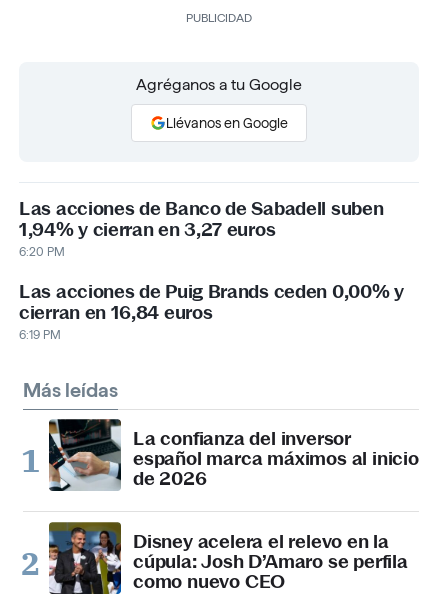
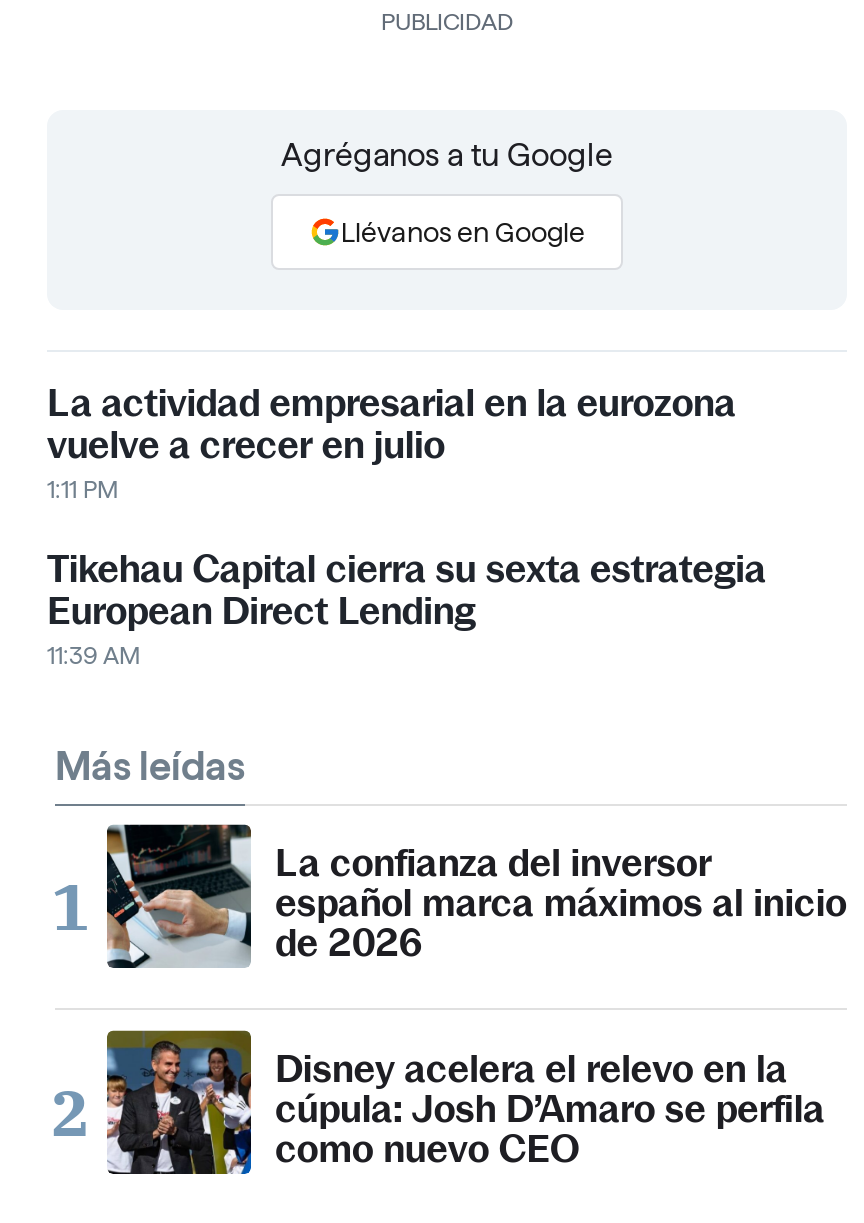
[19,197,383,258] Las acciones de Banco de Sabadell suben | 1,94% y cierran en 3,27 euros | 6:20 PM -> [47,380,736,502] La actividad empresarial en la eurozona | vuelve a crecer en julio | 1:11 PM
[19,280,404,341] Las acciones de Puig Brands ceden 0,00% y | cierran en 16,84 euros | 6:19 PM -> [47,546,766,668] Tikehau Capital cierra su sexta estrategia | European Direct Lending | 11:39 AM

